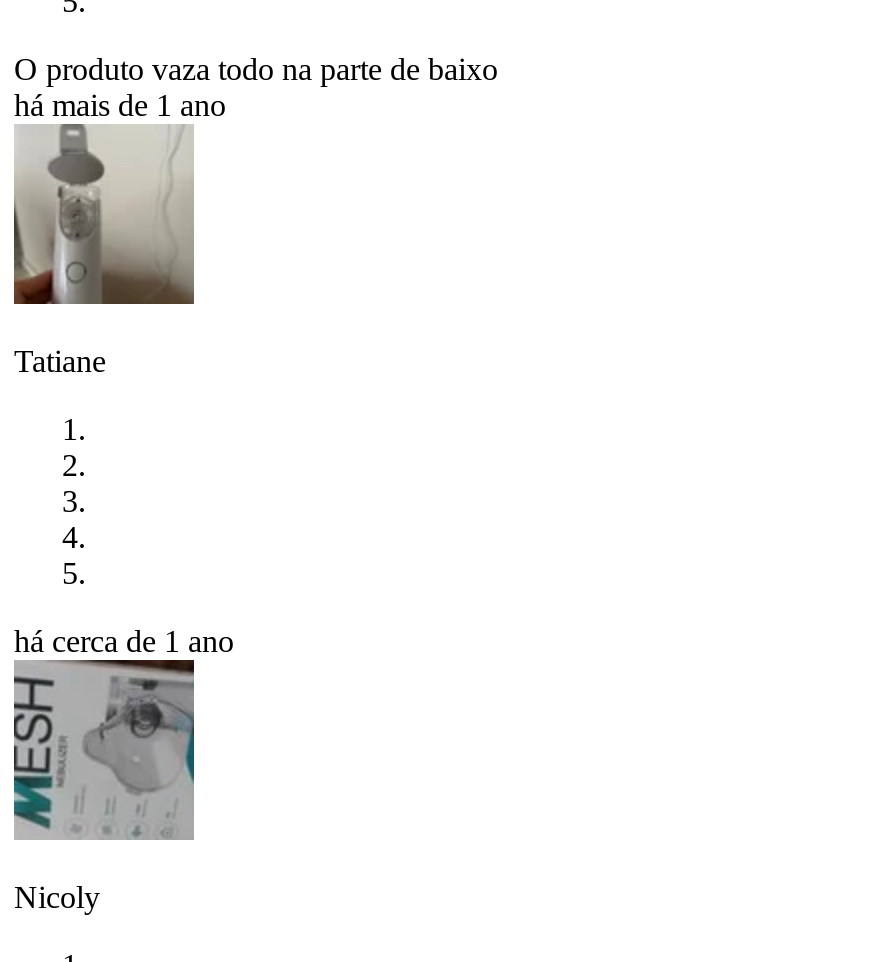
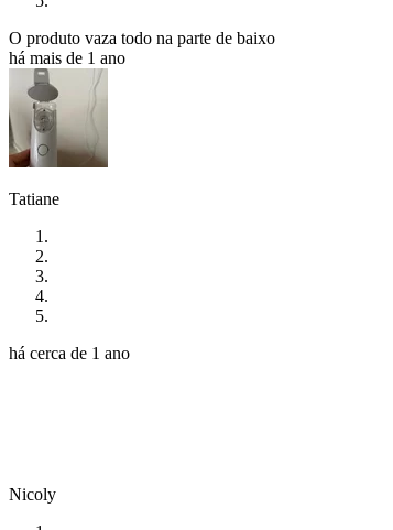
[12,664,196,842] [image] -> none

